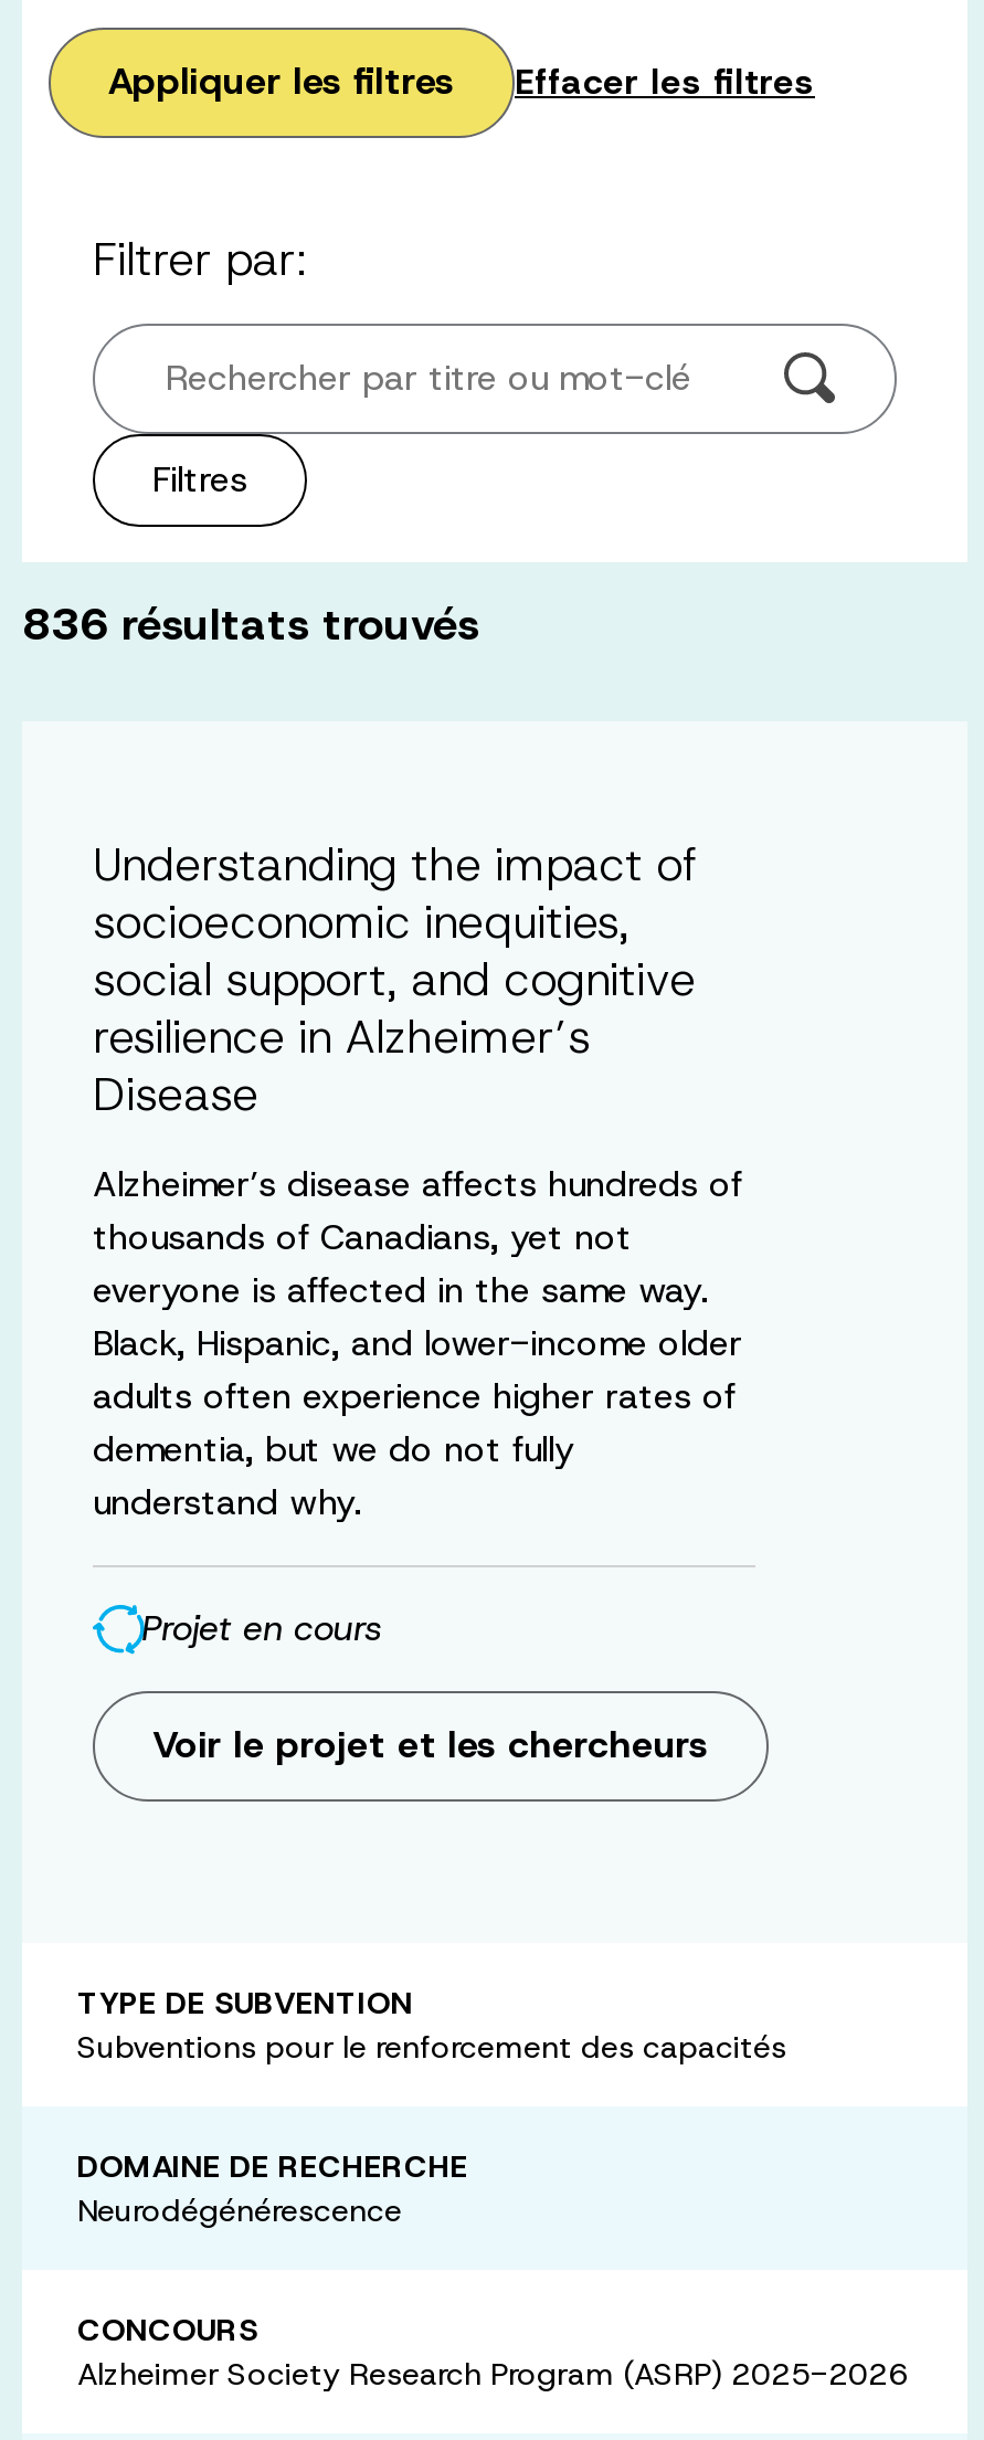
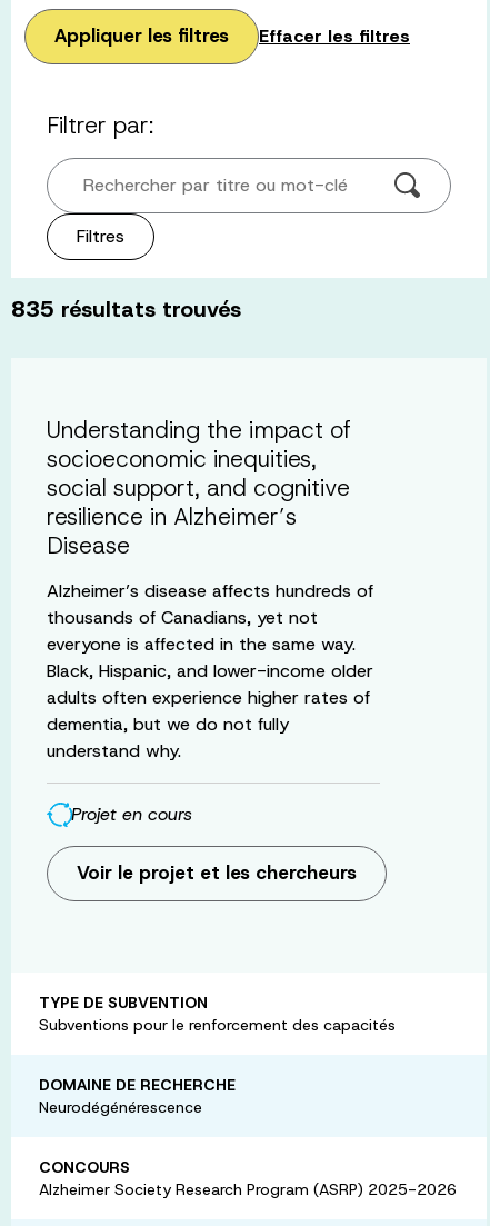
[22,594,479,652] 836 résultats trouvés -> [11,294,241,323] 835 résultats trouvés

